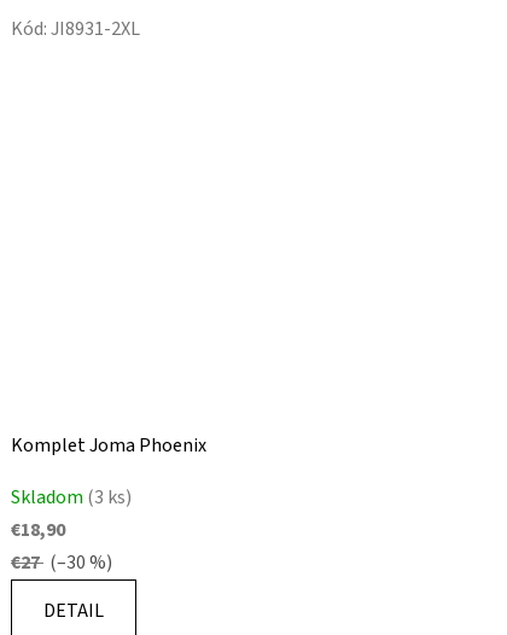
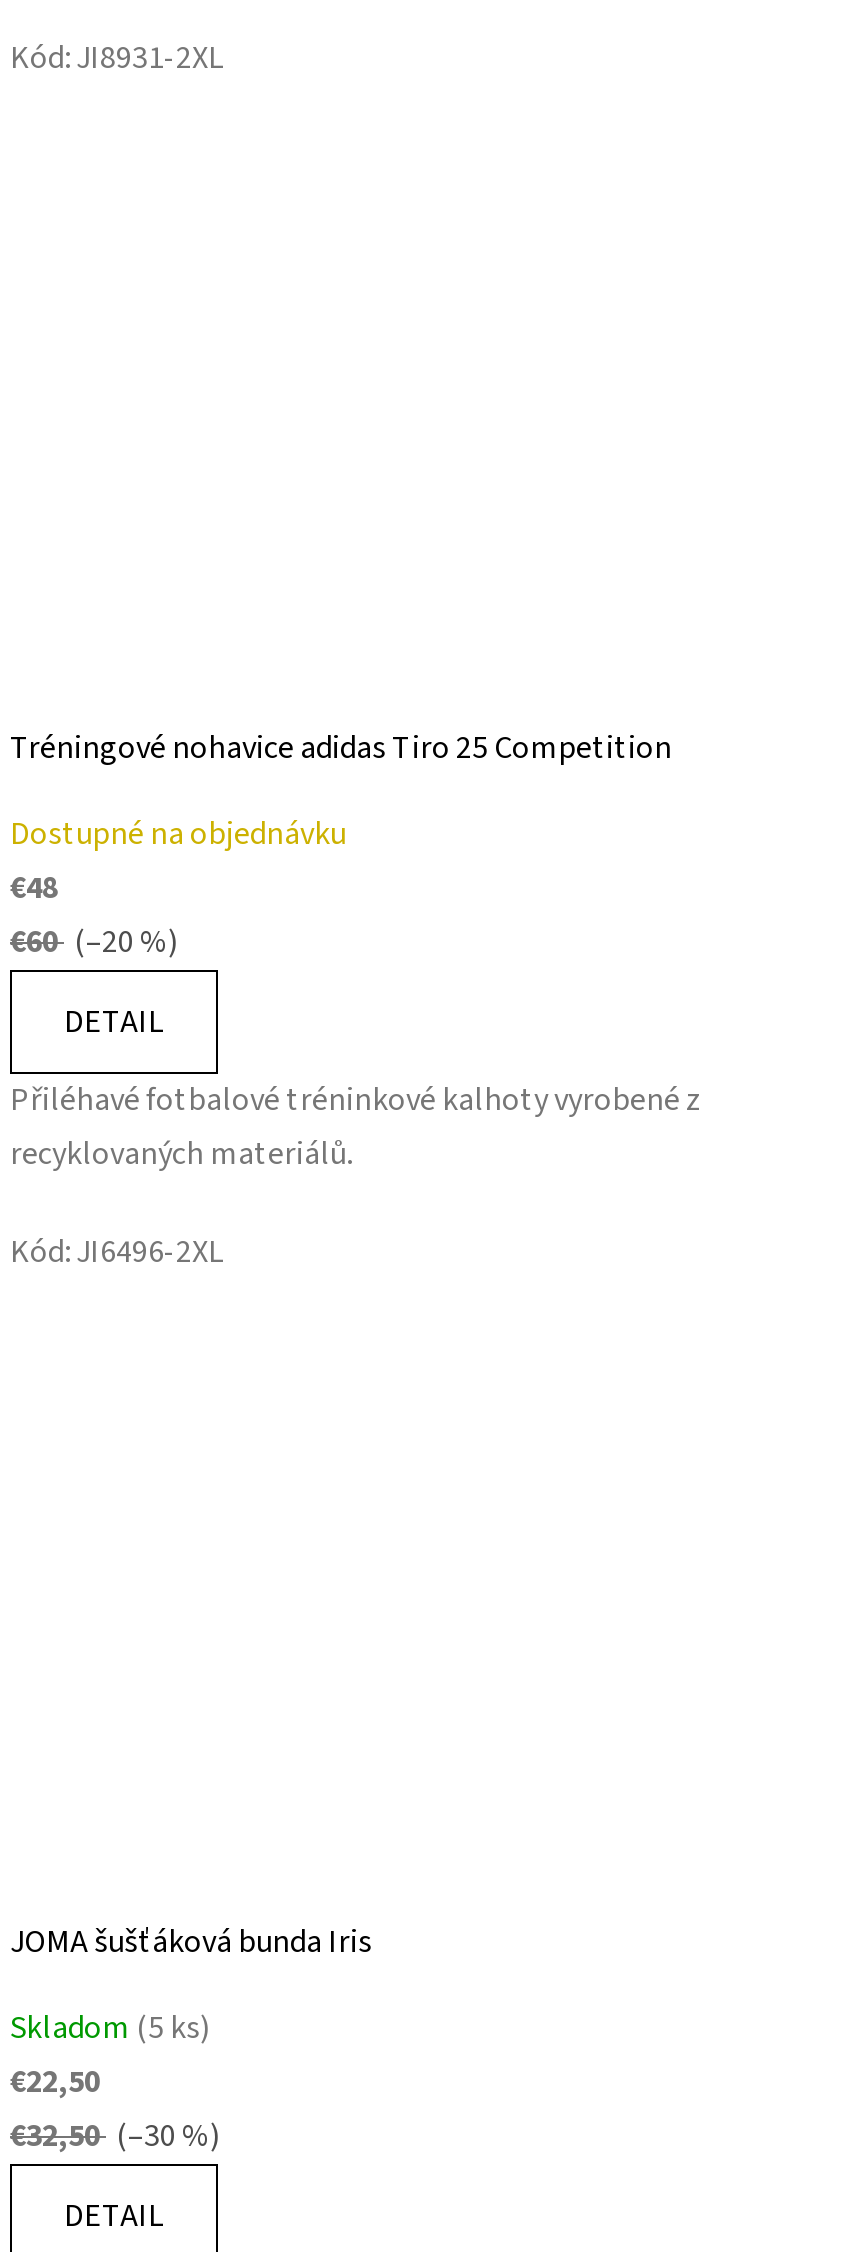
none -> [10,726,702,1274] Tréningové nohavice adidas Tiro 25 Competition | Dostupné na objednávku | €48 | €60 (–20 %) | DETAIL | Přiléhavé fotbalové tréninkové kalhoty vyrobené z | recyklovaných materiálů. | Kód:JI6496-2XL
[11,432,206,459] Komplet Joma Phoenix -> [10,1920,372,1964] JOMA šušťáková bunda Iris
[11,484,132,576] Skladom (3 ks) | €18,90 | €27 (–30 %) -> [10,2006,220,2158] Skladom (5 ks) | €22,50 | €32,50 (–30 %)

